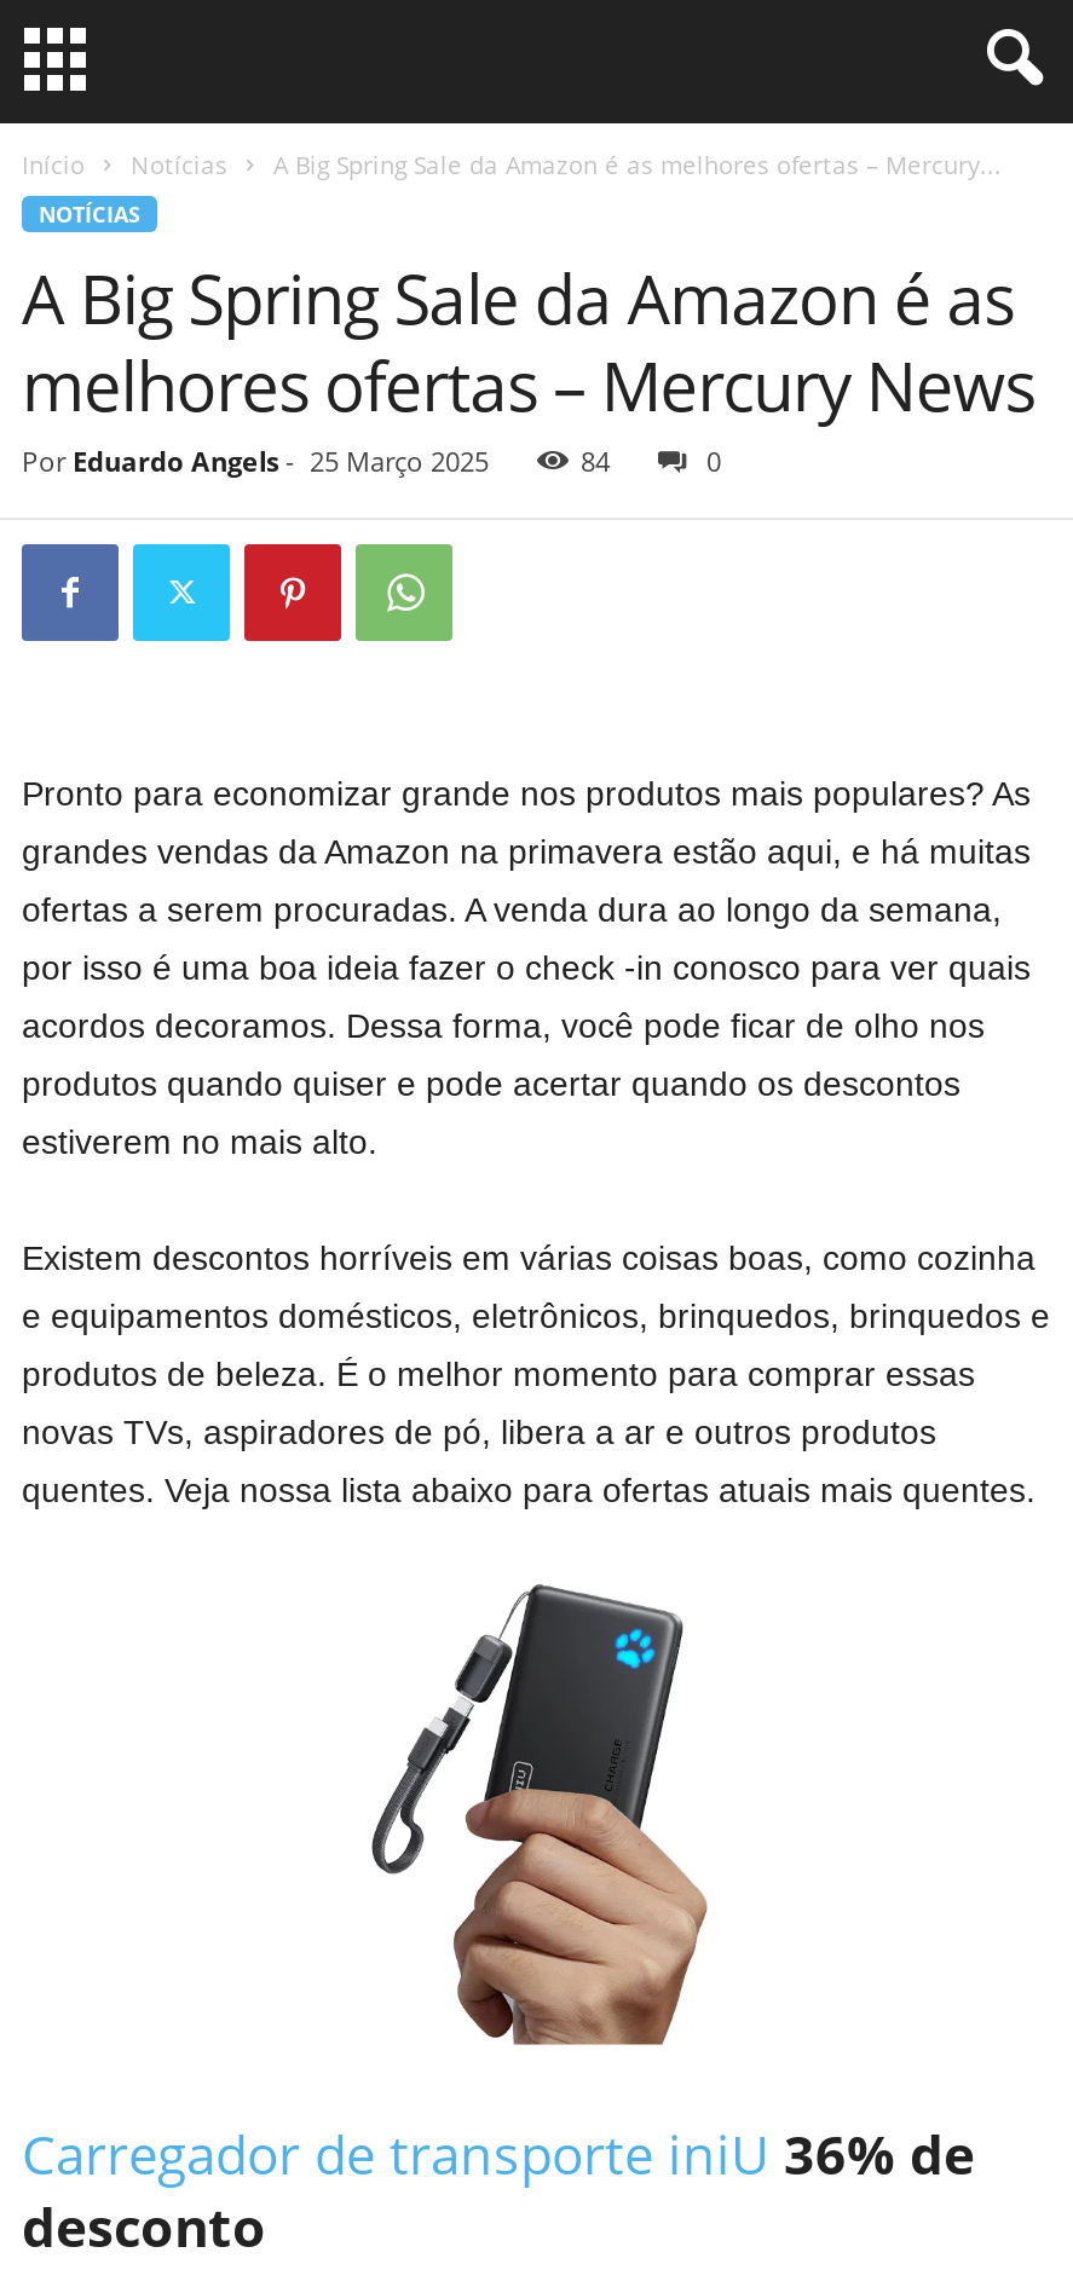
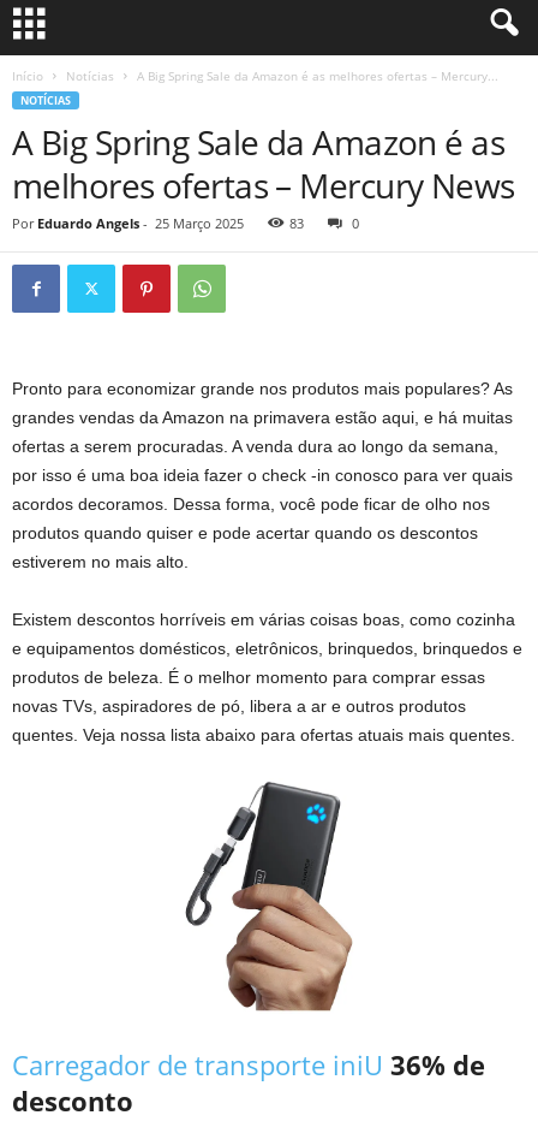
[581,443,610,479] 84 -> [289,214,304,232] 83

